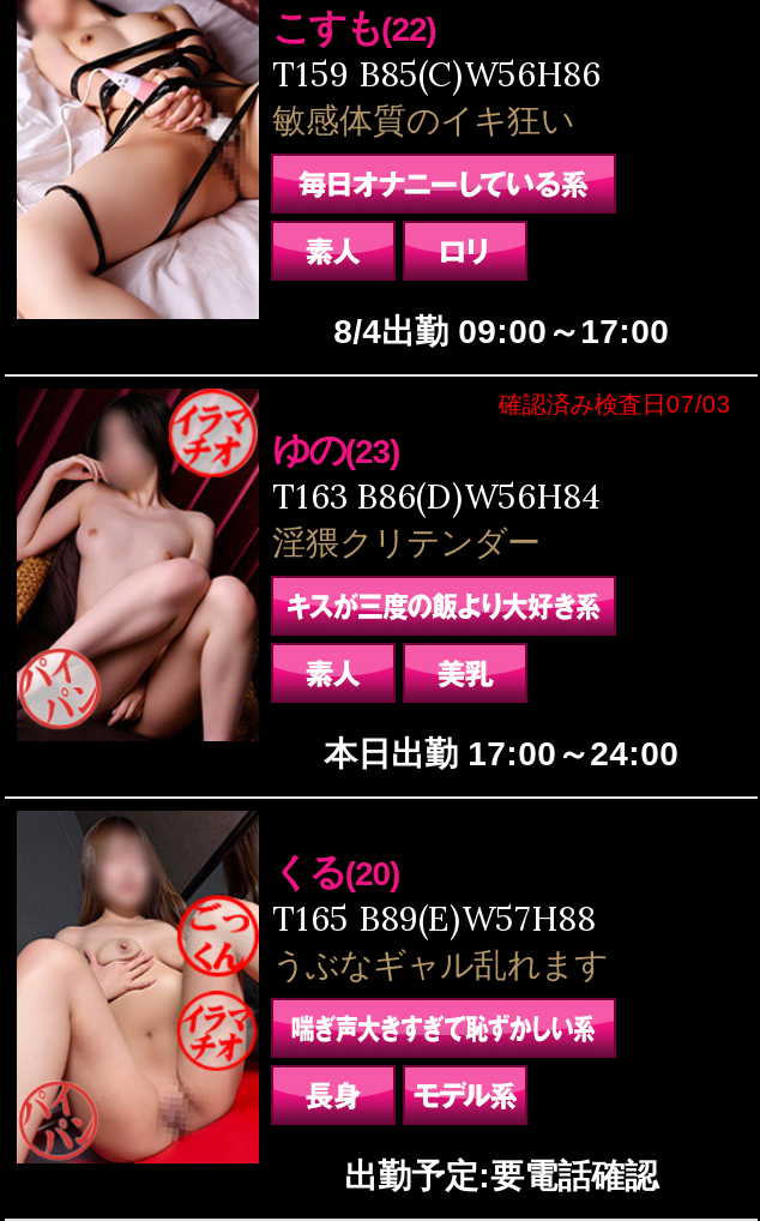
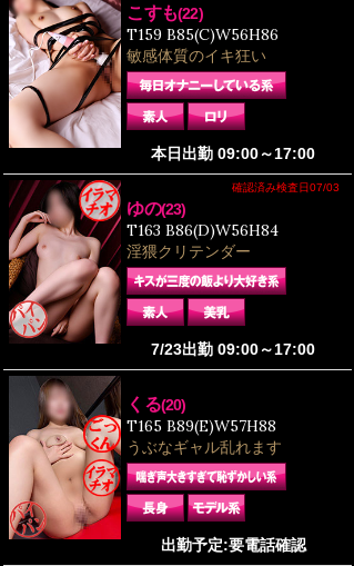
[333,312,669,351] 8/4出勤 09:00～17:00 -> [151,145,315,163] 本日出勤 09:00～17:00
[324,735,679,773] 本日出勤 17:00～24:00 -> [151,340,315,358] 7/23出勤 09:00～17:00

